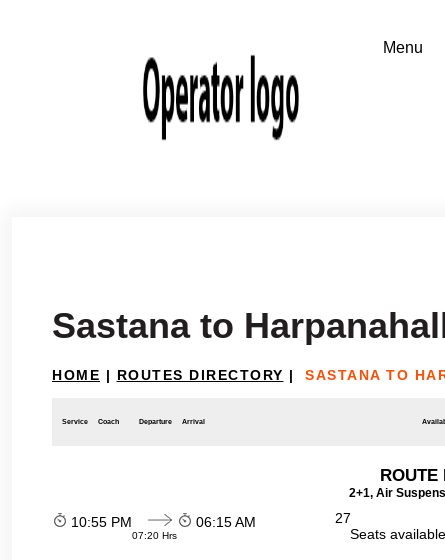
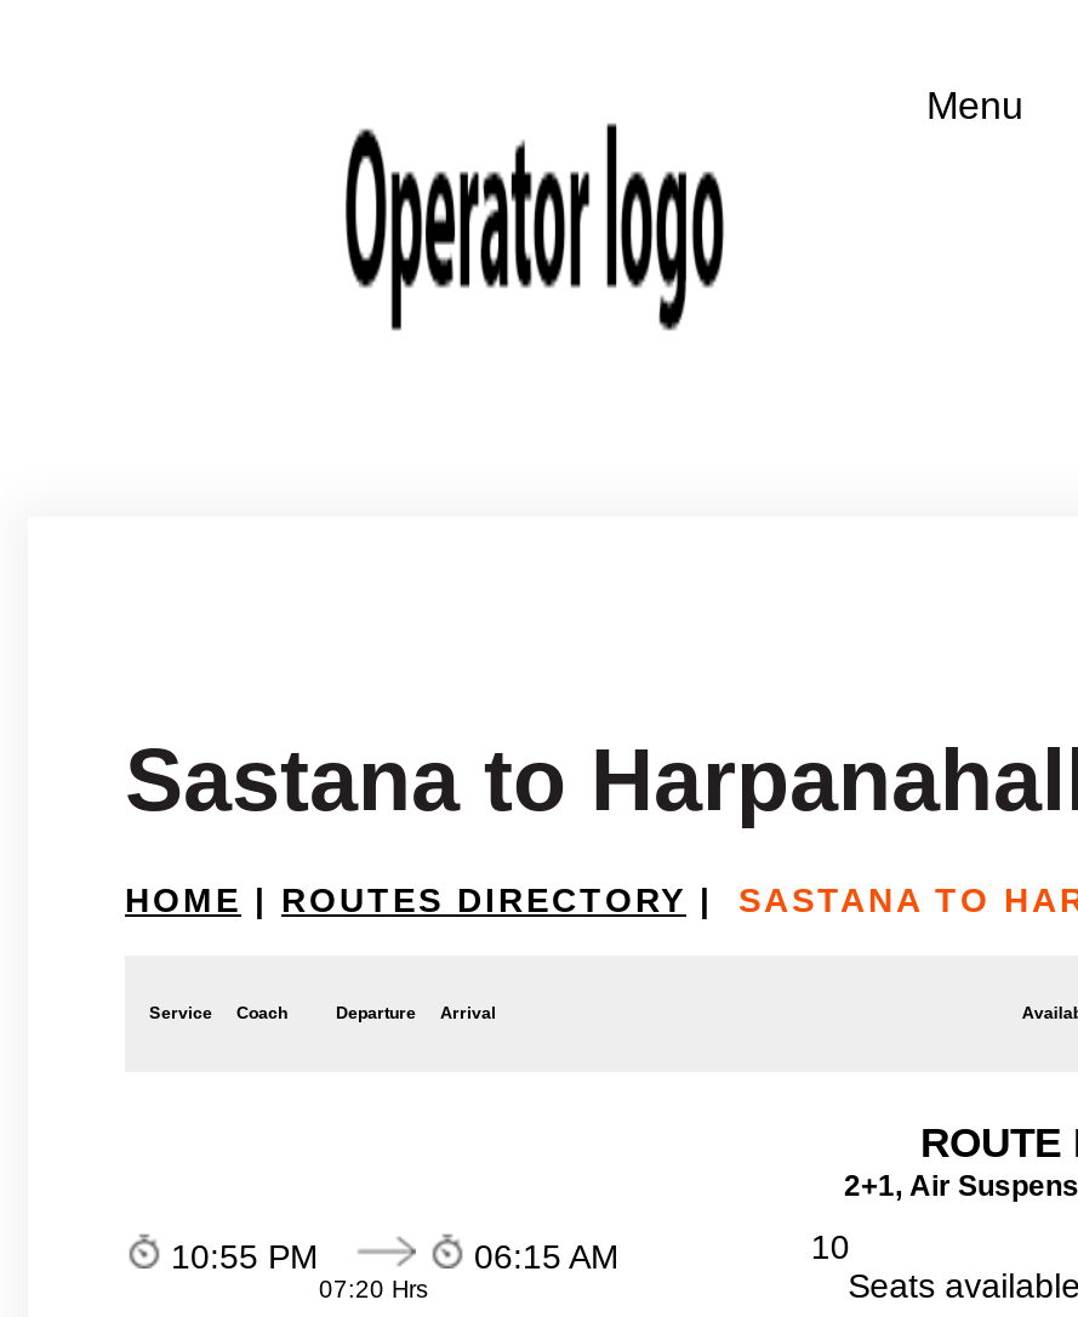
[335,510,351,526] 27 -> [811,1227,850,1266] 10

